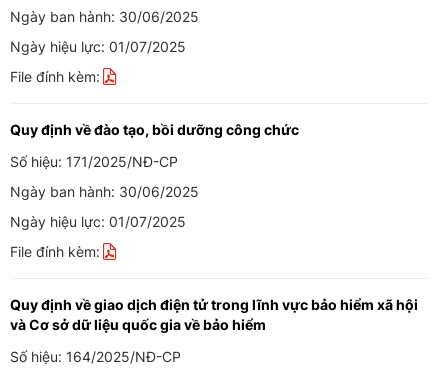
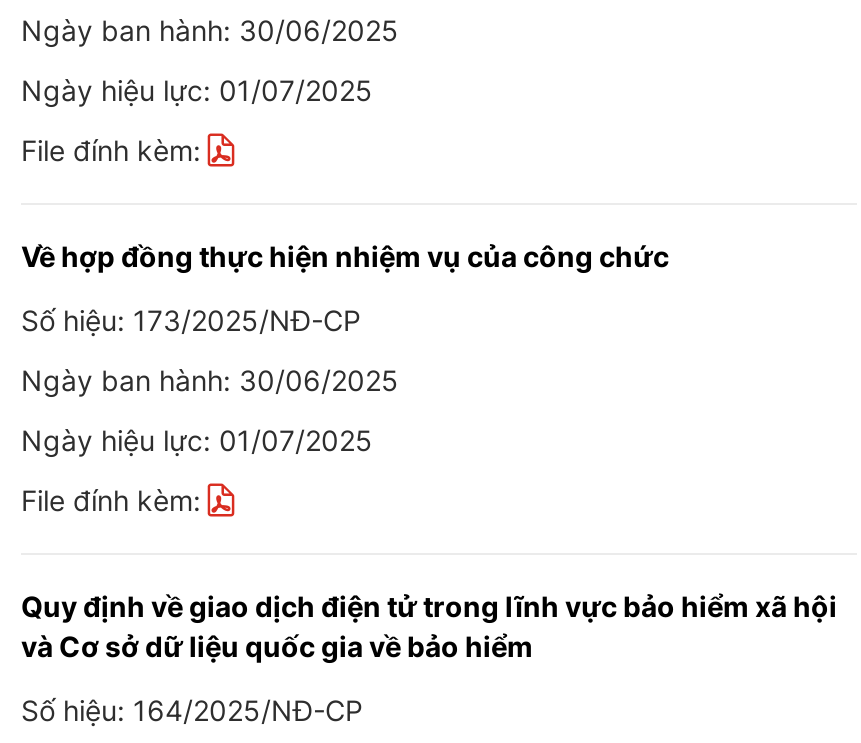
[10,121,299,138] Quy định về đào tạo, bồi dưỡng công chức -> [21,239,669,273] Về hợp đồng thực hiện nhiệm vụ của công chức
[10,153,178,170] Số hiệu: 171/2025/NĐ-CP -> [21,303,361,337] Số hiệu: 173/2025/NĐ-CP

